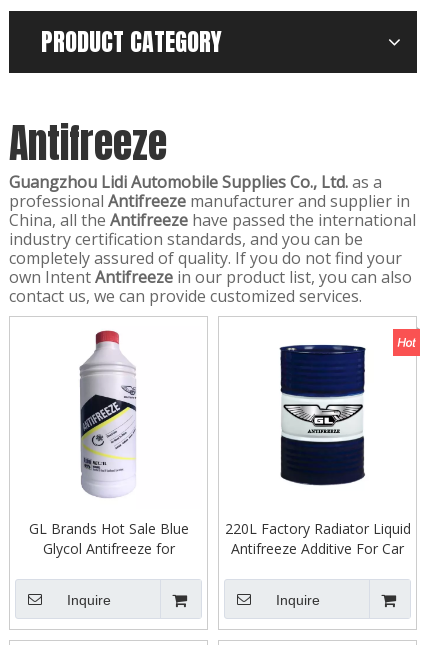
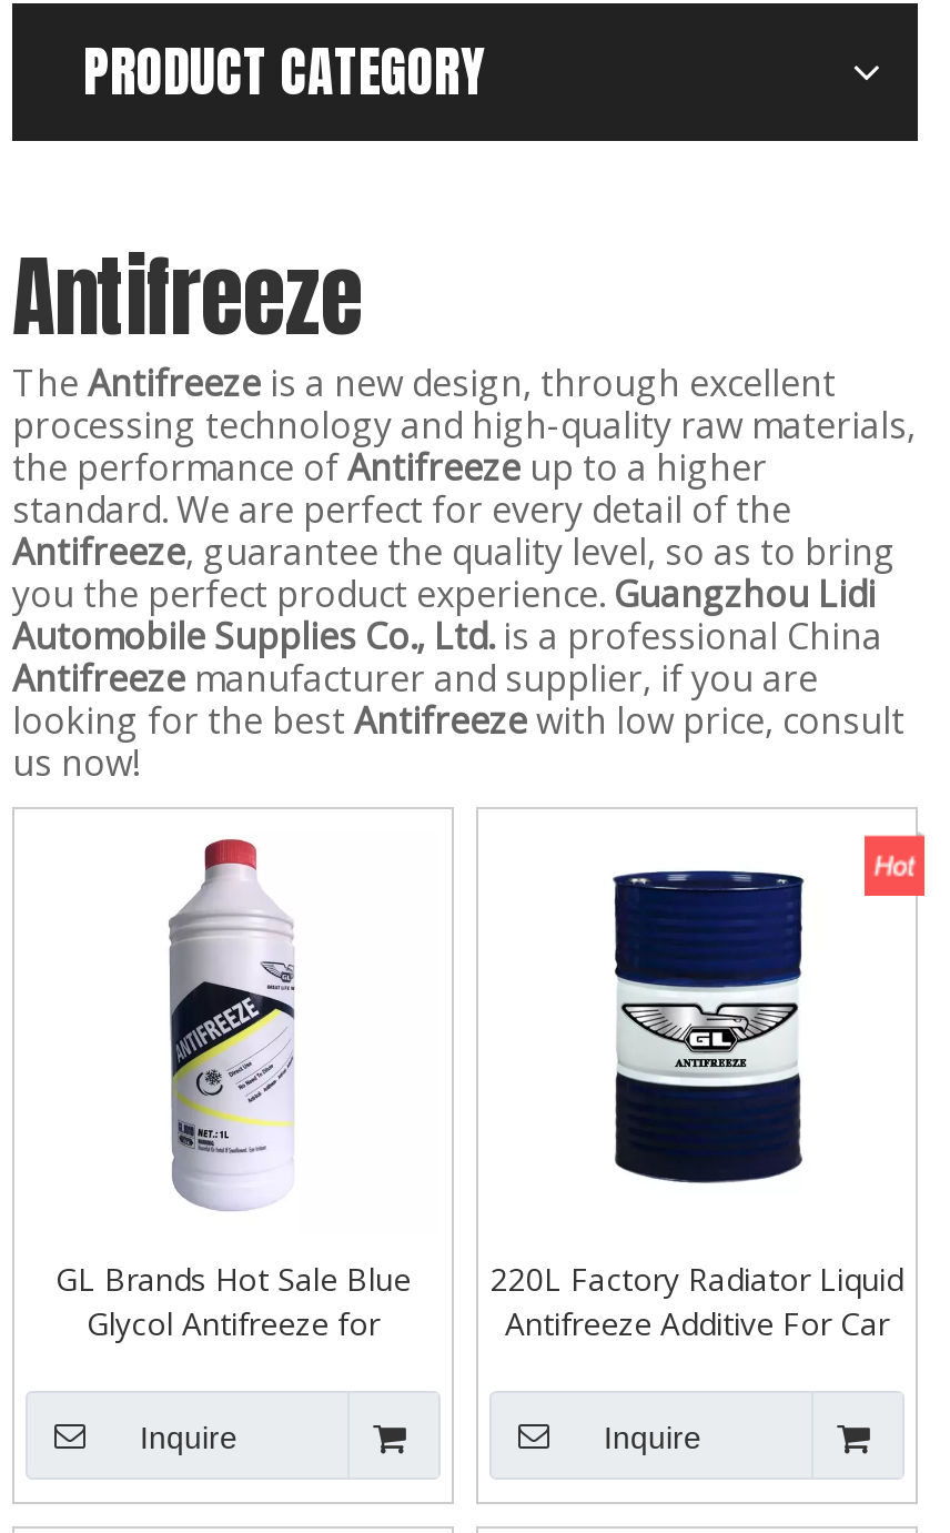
[9,171,416,307] Guangzhou Lidi Automobile Supplies Co., Ltd. as a | professional Antifreeze manufacturer and supplier in | China, all the Antifreeze have passed the international | industry certification standards, and you can be | completely assured of quality. If you do not find your | own Intent Antifreeze in our product list, you can also | contact us, we can provide customized services. -> [12,359,916,787] The Antifreeze is a new design, through excellent | processing technology and high-quality raw materials, | the performance ofAntifreeze up to a higher | standard. We are perfect for every detail of the | Antifreeze, guarantee the quality level, so as to bring | you the perfect product experience. Guangzhou Lidi | Automobile Supplies Co., Ltd. is a professional China | Antifreeze manufacturer and supplier, if you are | looking for the best Antifreeze with low price, consult | us now!

